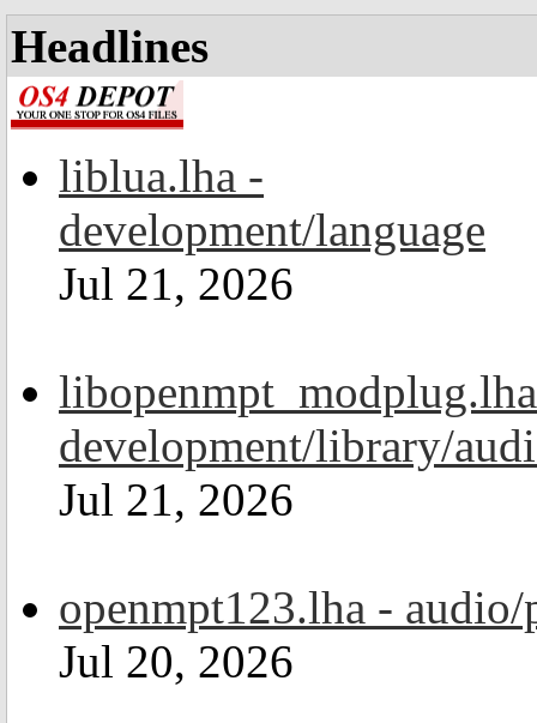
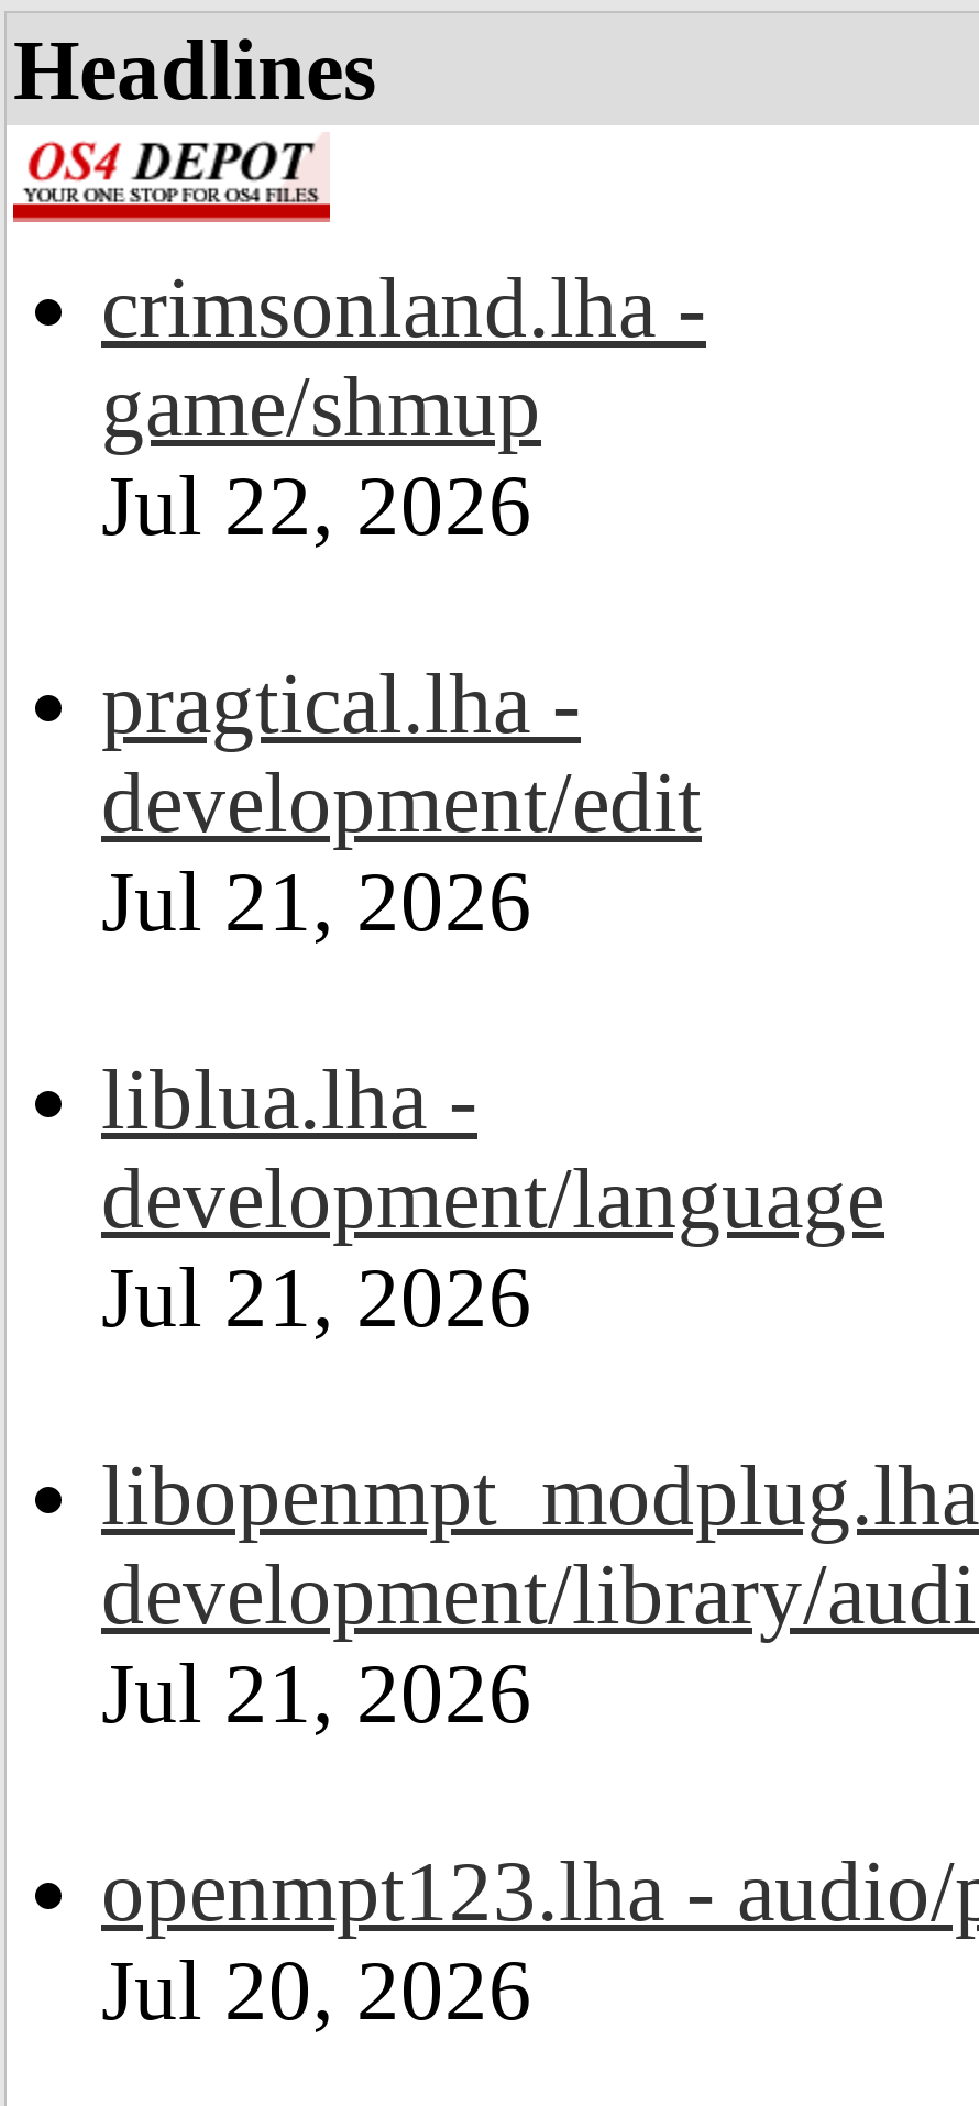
none -> [101,260,706,948] crimsonland.lha - | game/shmup | Jul 22, 2026 | pragtical.lha - | development/edit | Jul 21, 2026

